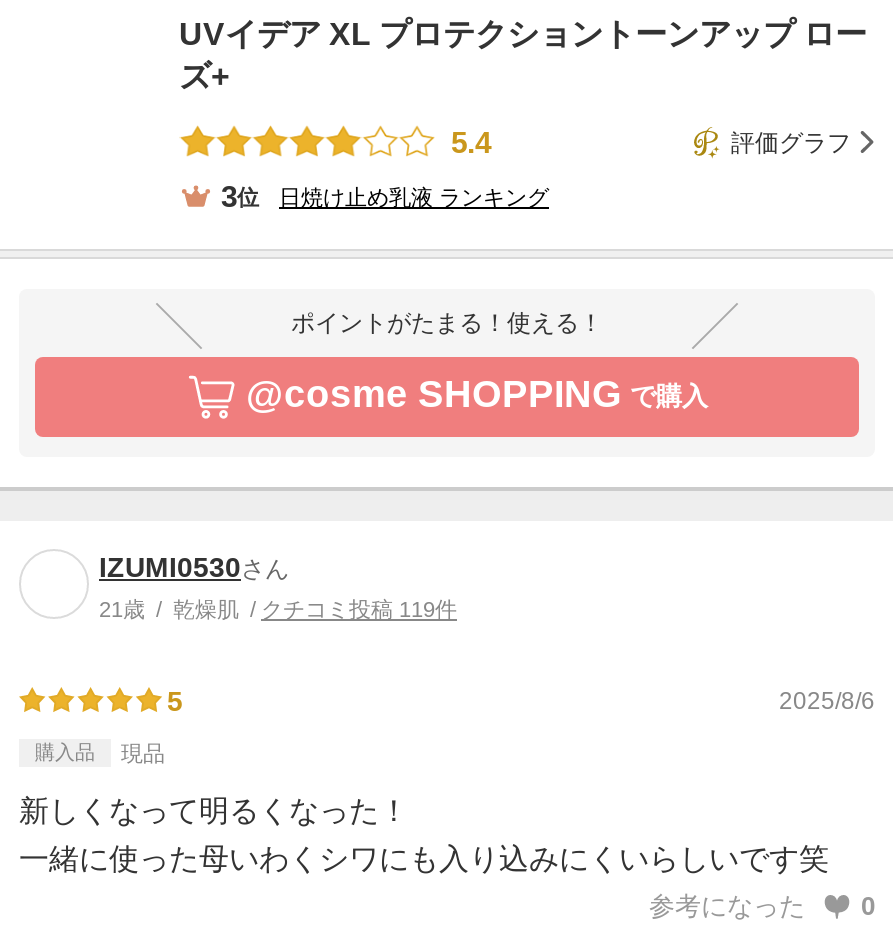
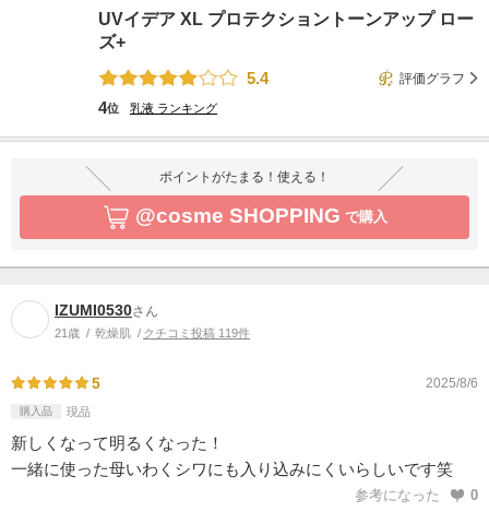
[221,179,549,213] 3位 | 日焼け止め乳液ランキング -> [98,98,217,117] 4位 | 乳液ランキング

